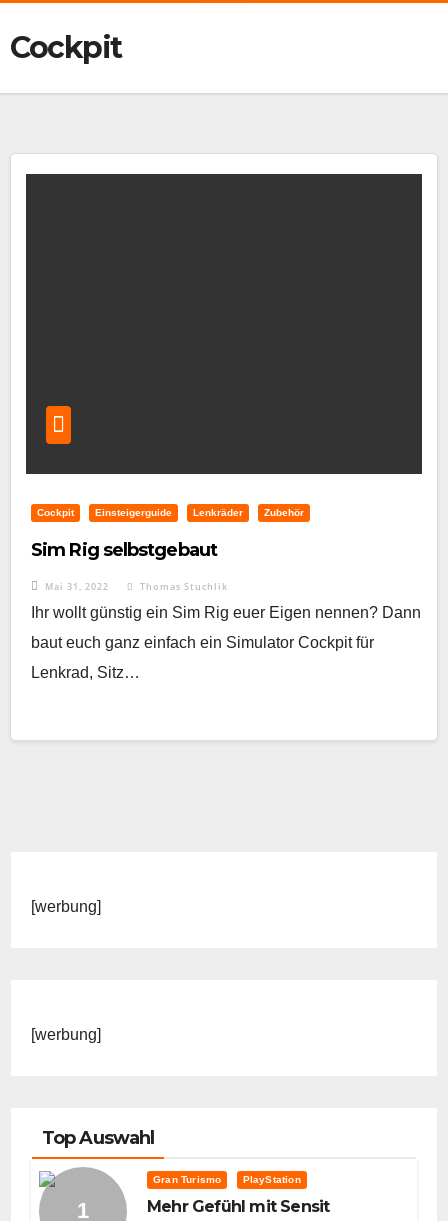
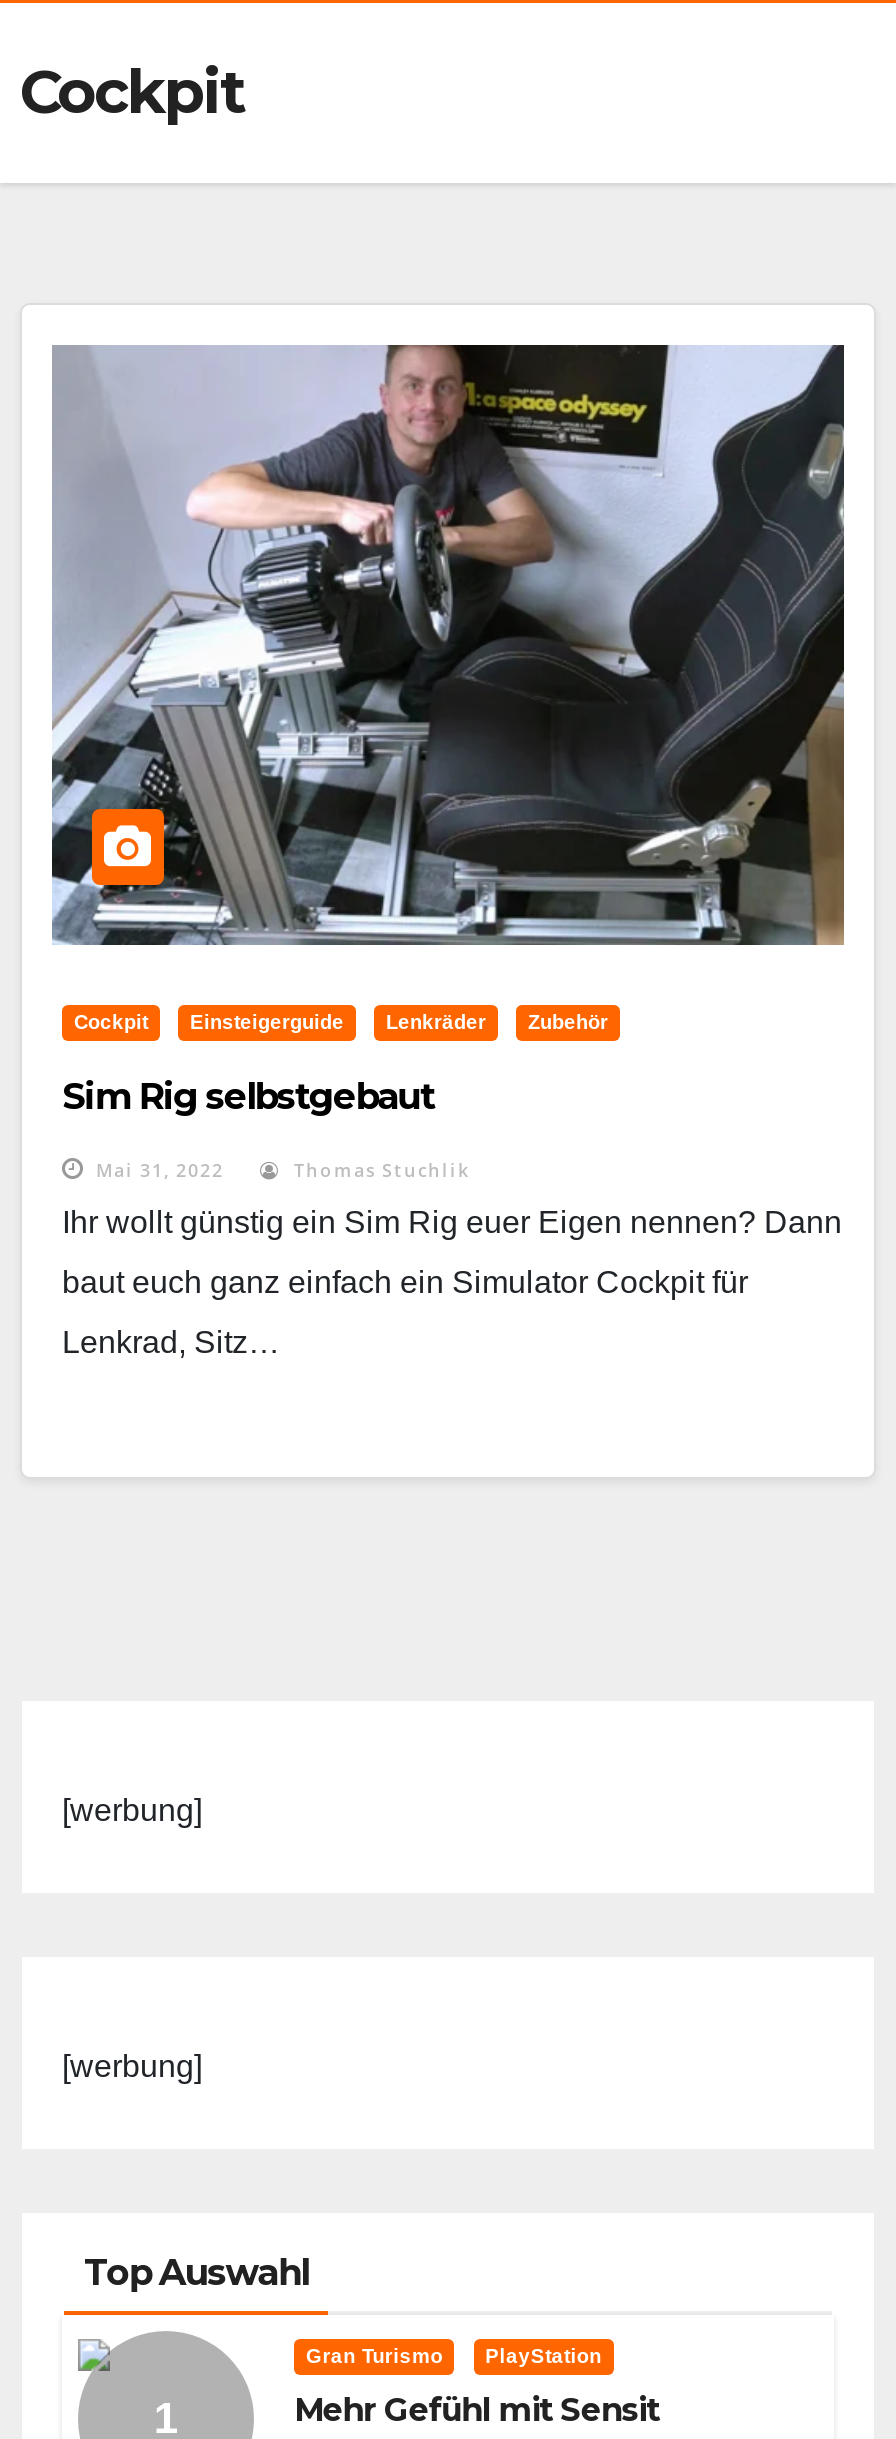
none -> [52,343,846,947] [image]

